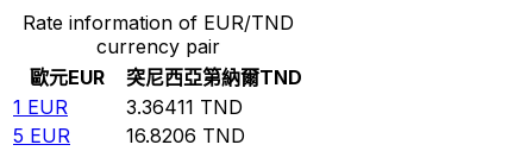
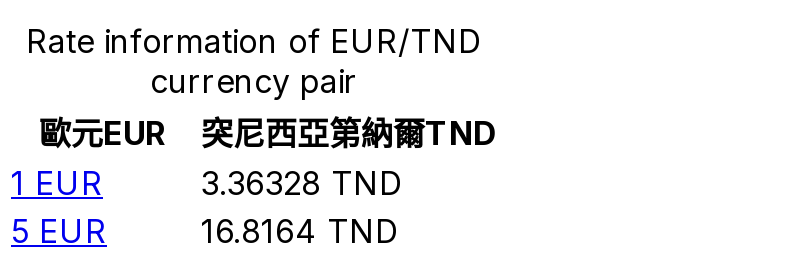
[126,95,243,119] 3.36411 TND -> [201,163,403,203] 3.36328 TND
[126,123,245,147] 16.8206 TND -> [201,211,399,251] 16.8164 TND

